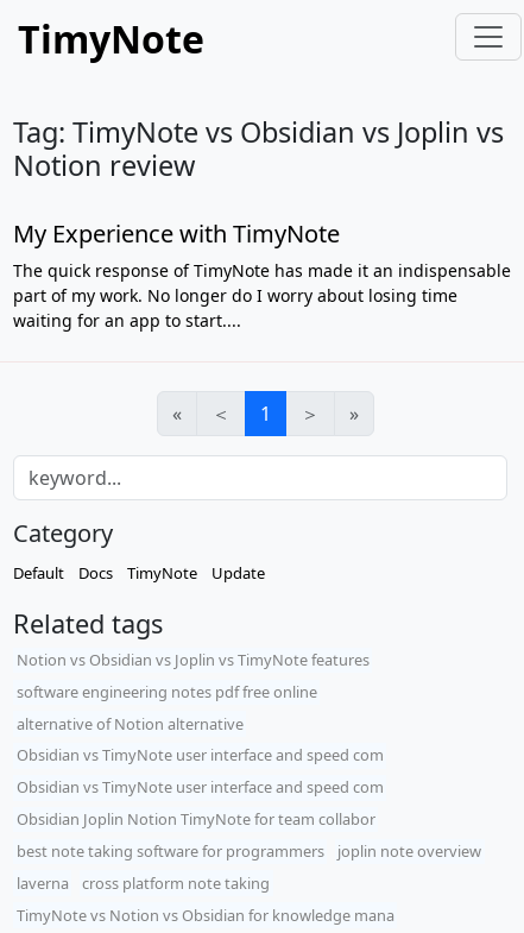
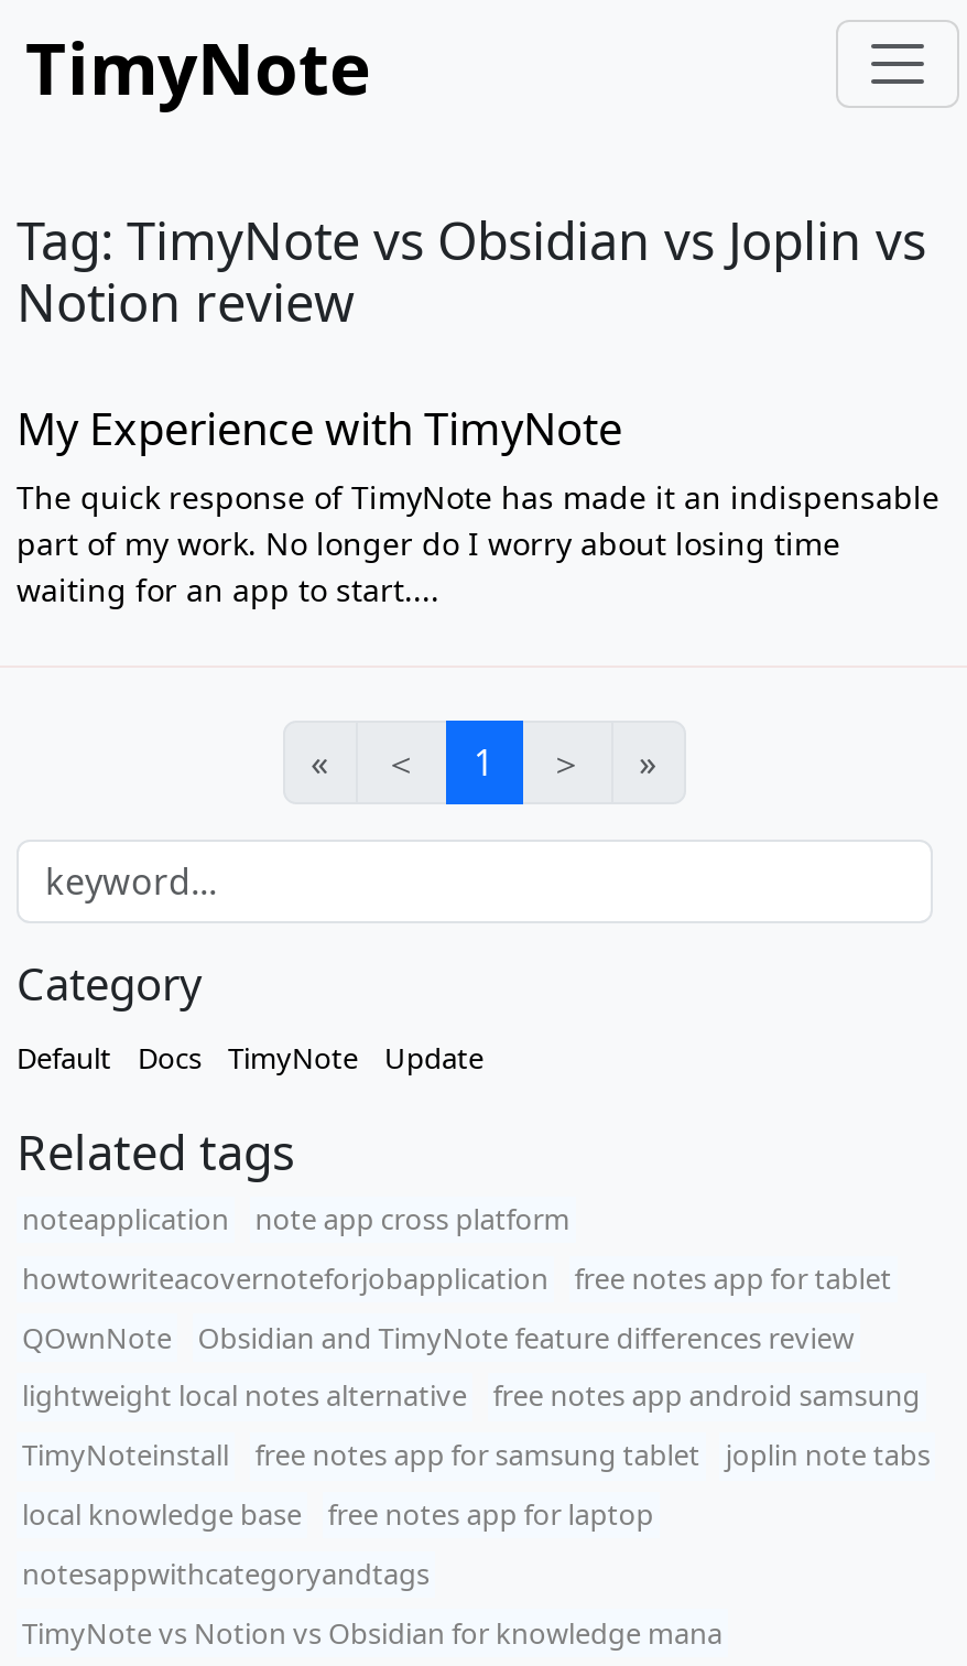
[16,649,481,893] Notion vs Obsidian vs Joplin vs TimyNote features | software engineering notes pdf free online | alternative of Notion alternative | Obsidian vs TimyNote user interface and speed com | Obsidian vs TimyNote user interface and speed com | Obsidian Joplin Notion TimyNote for team collabor | best note taking software for programmers | joplin note overview | laverna | cross platform note taking -> [22,1199,930,1593] noteapplication | note app cross platform | howtowriteacovernoteforjobapplication | free notes app for tablet | QOwnNote | Obsidian and TimyNote feature differences review | lightweight local notes alternative | free notes app android samsung | TimyNoteinstall | free notes app for samsung tablet | joplin note tabs | local knowledge base | free notes app for laptop | notesappwithcategoryandtags

